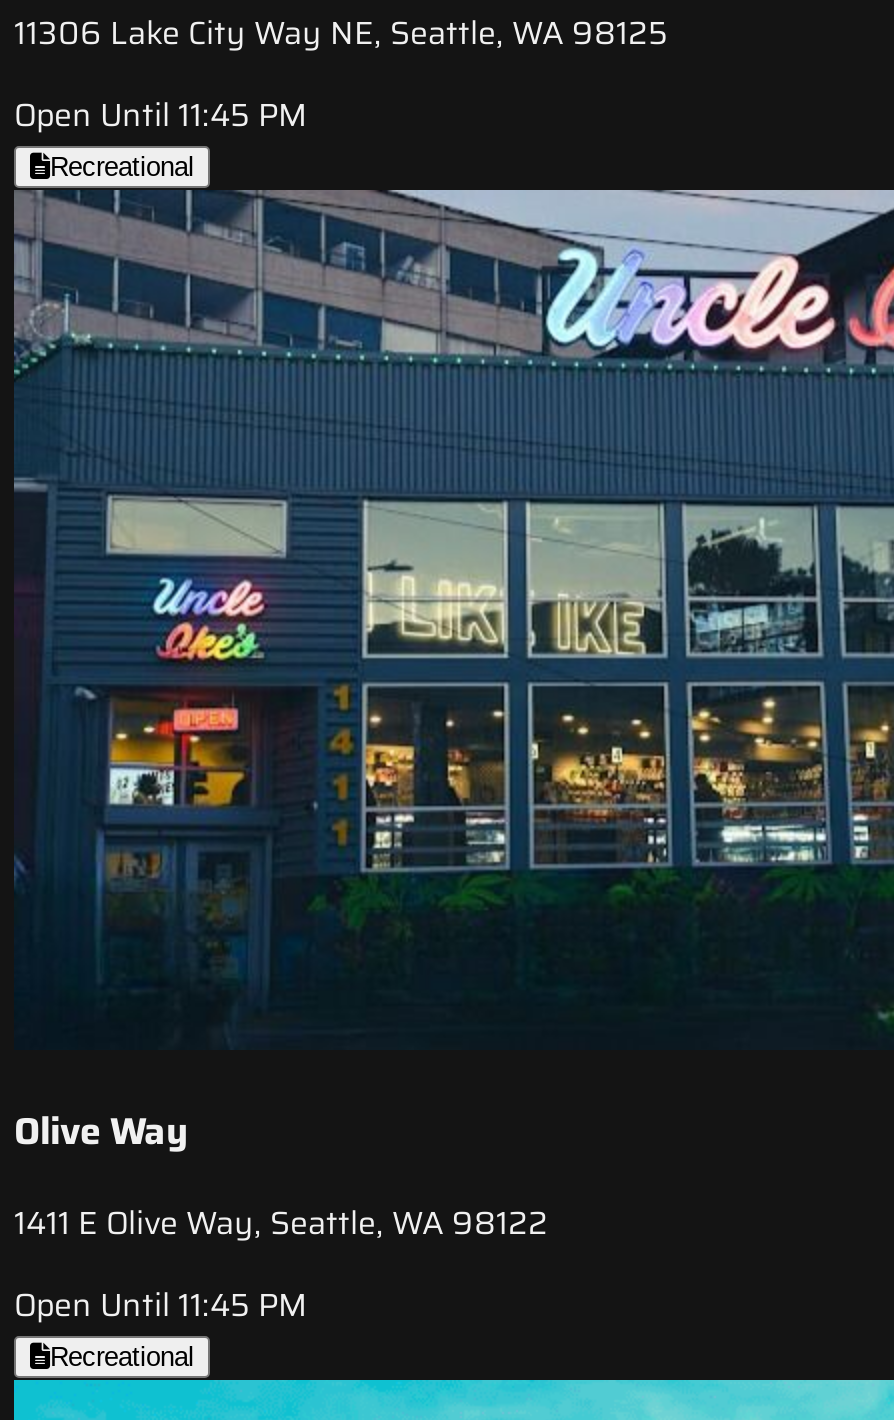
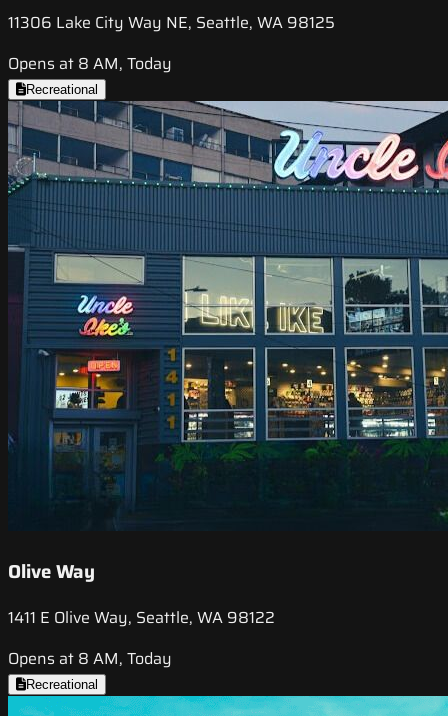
[14,91,308,141] Open Until 11:45 PM -> [8,51,172,76] Opens at 8 AM, Today
[14,1280,308,1330] Open Until 11:45 PM -> [8,646,172,671] Opens at 8 AM, Today

